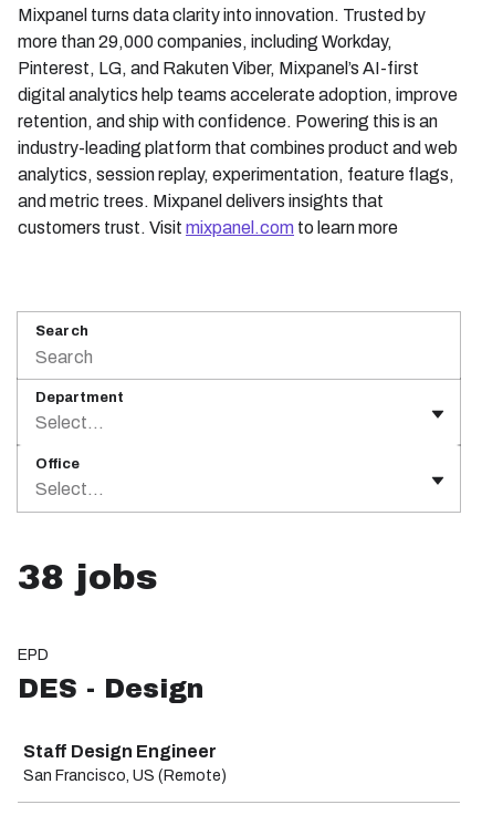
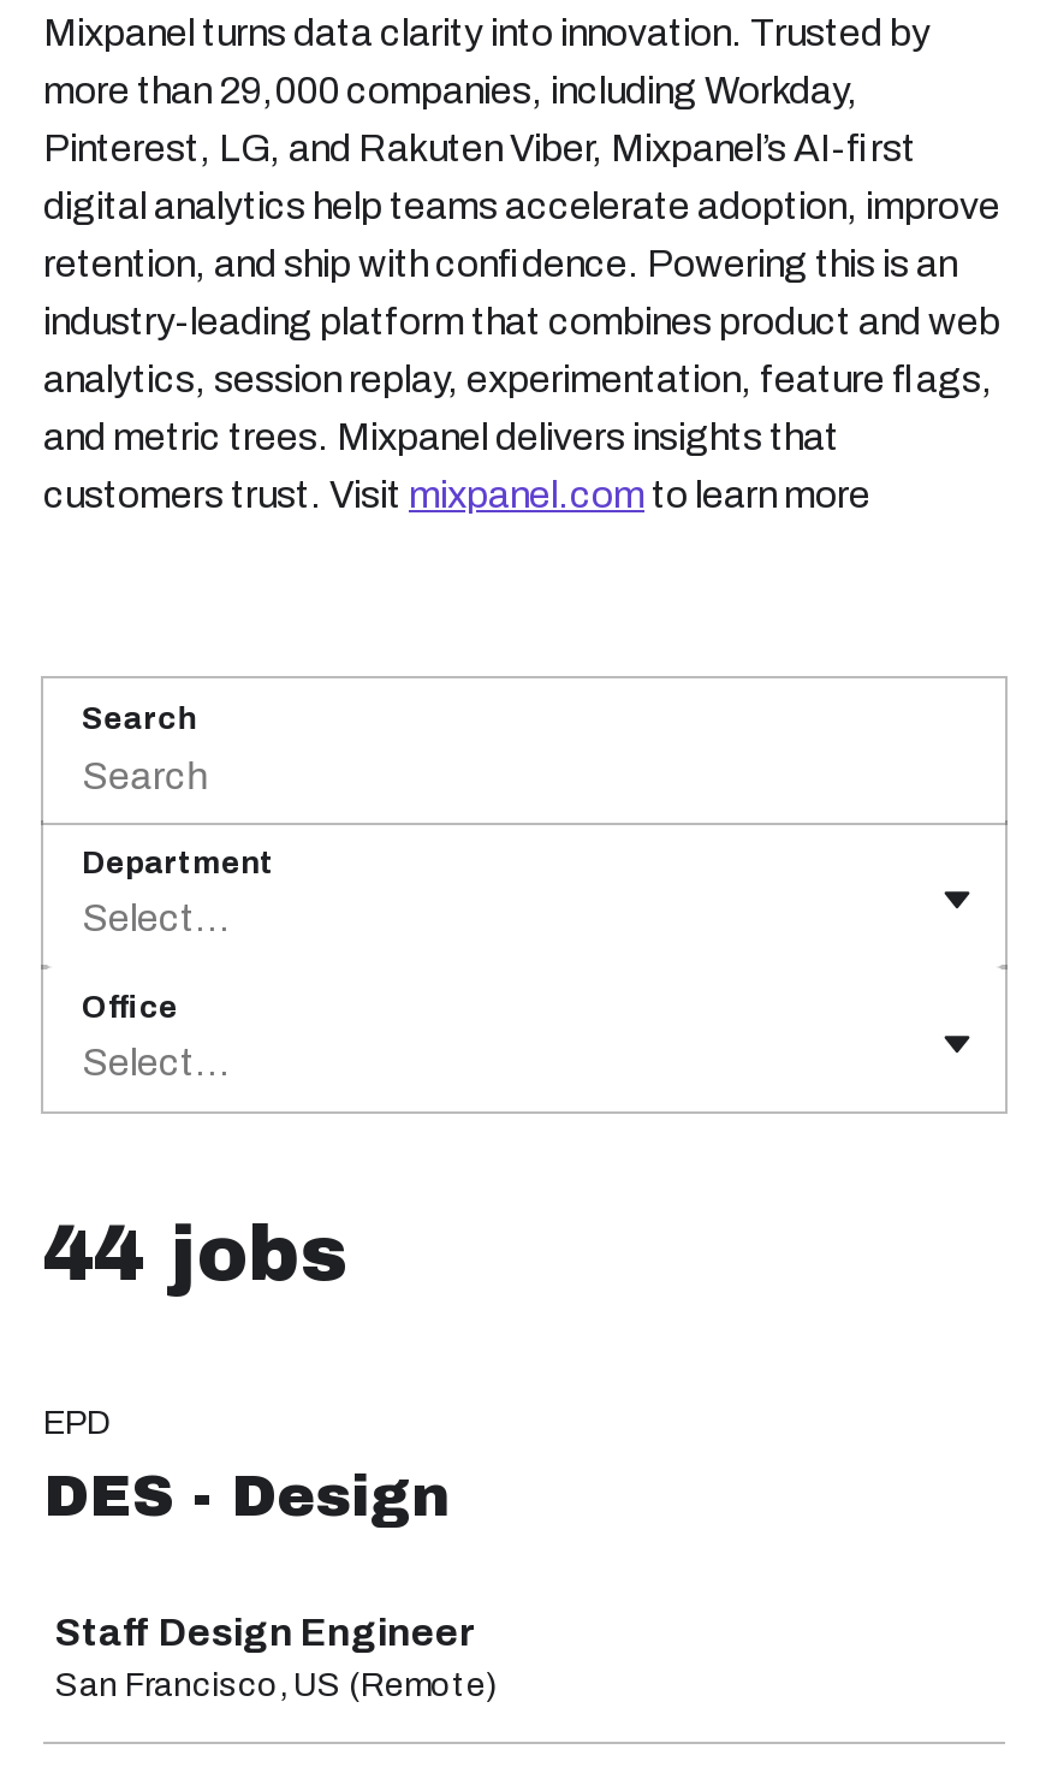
[18,558,157,597] 38 jobs -> [43,1212,346,1297] 44 jobs

